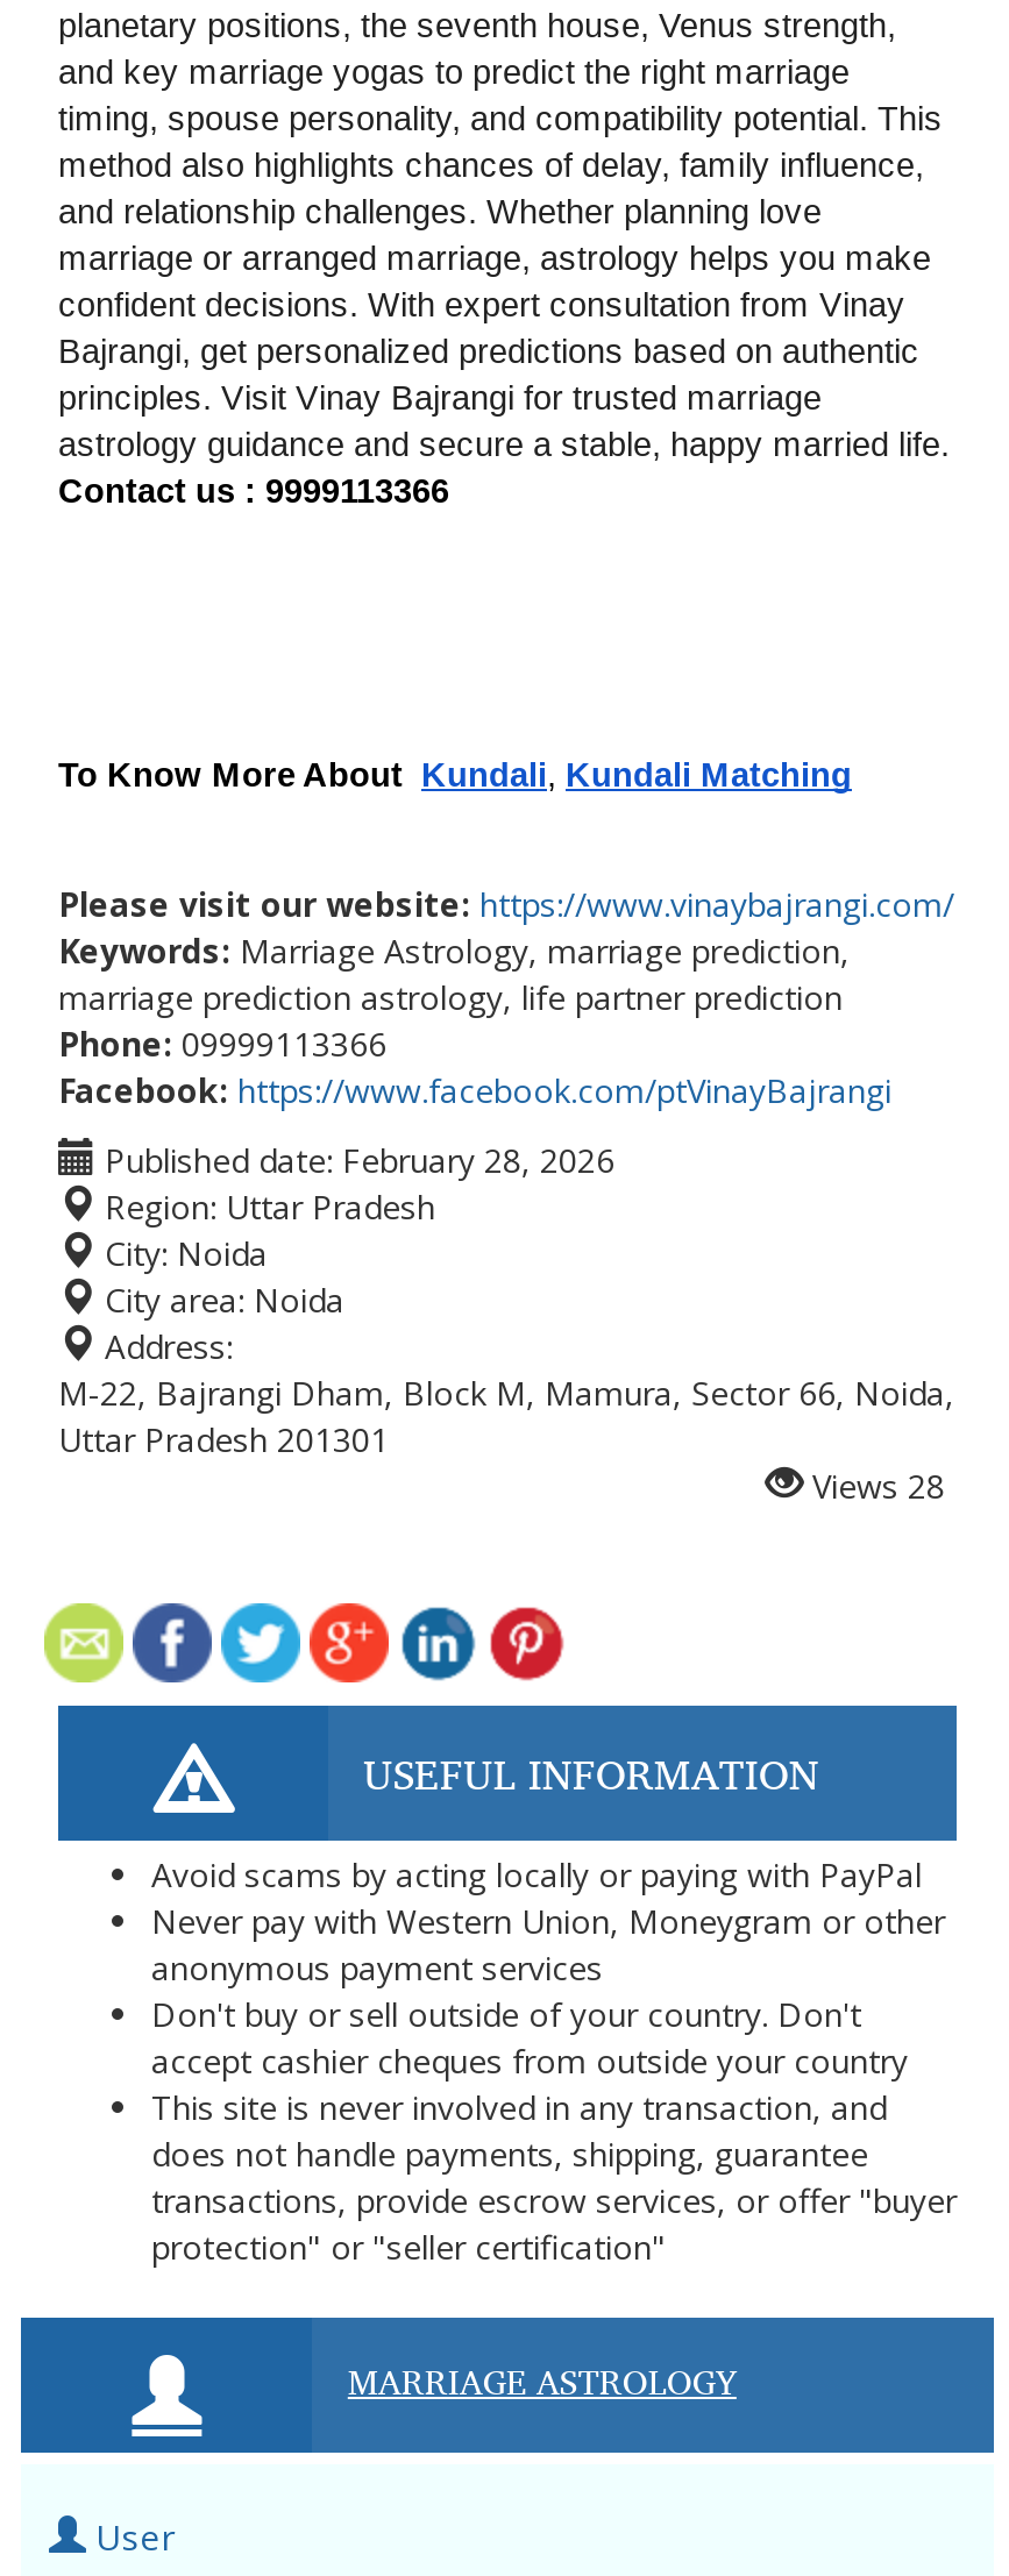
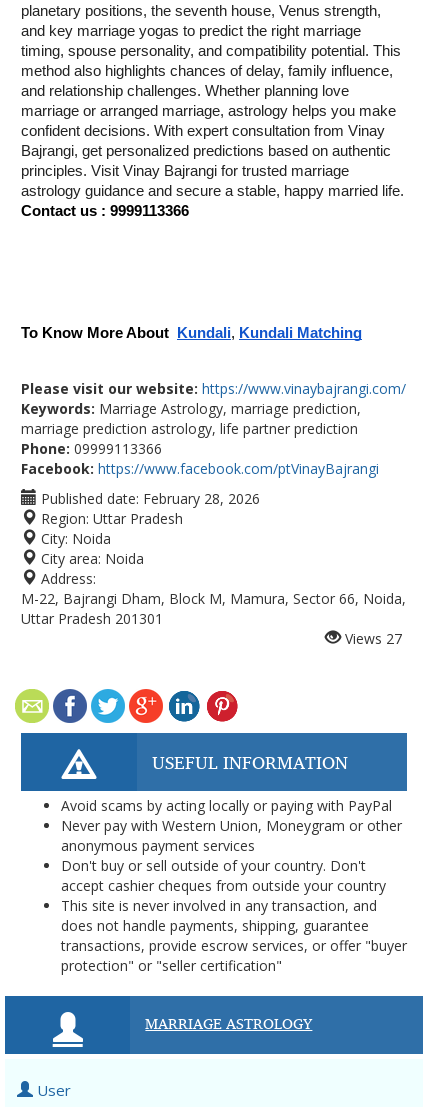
[803,1464,945,1508] Views 28 -> [341,629,402,648] Views 27

